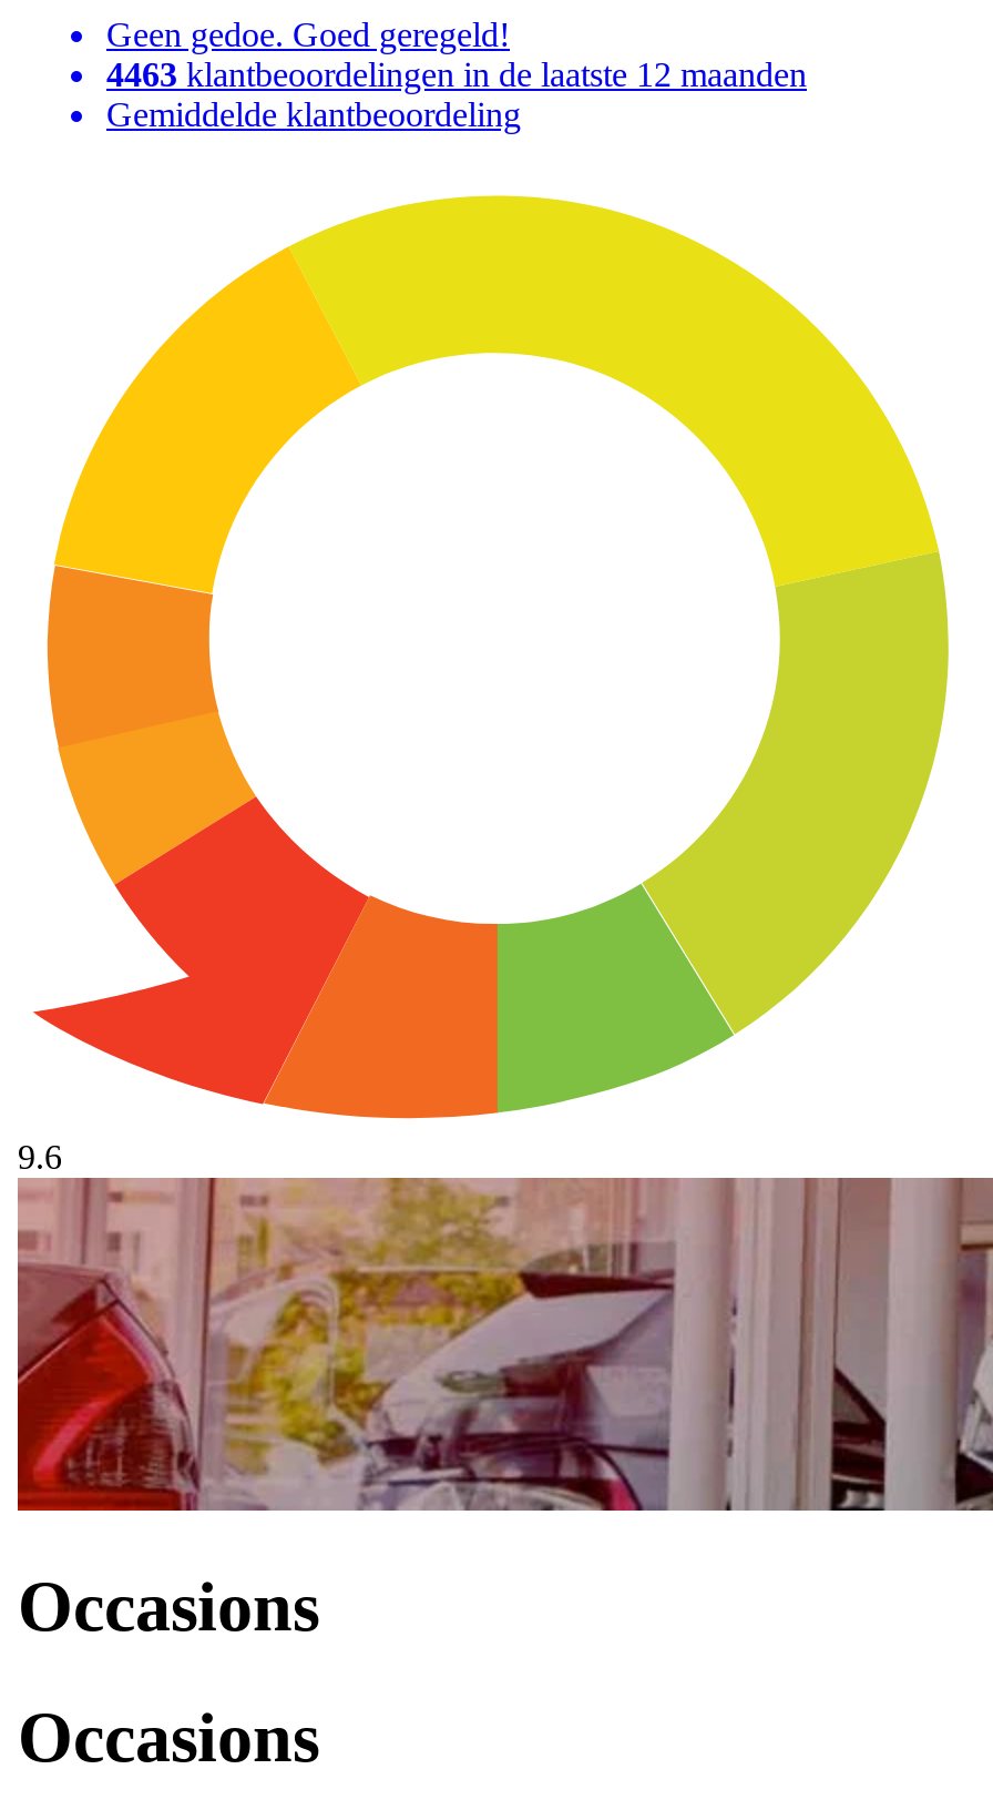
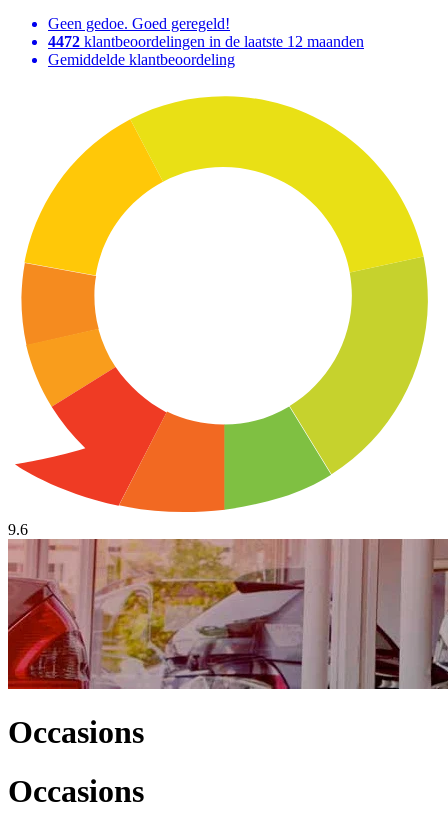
[106,55,807,93] 4463 klantbeoordelingen in de laatste 12 maanden -> [48,33,364,50] 4472 klantbeoordelingen in de laatste 12 maanden

